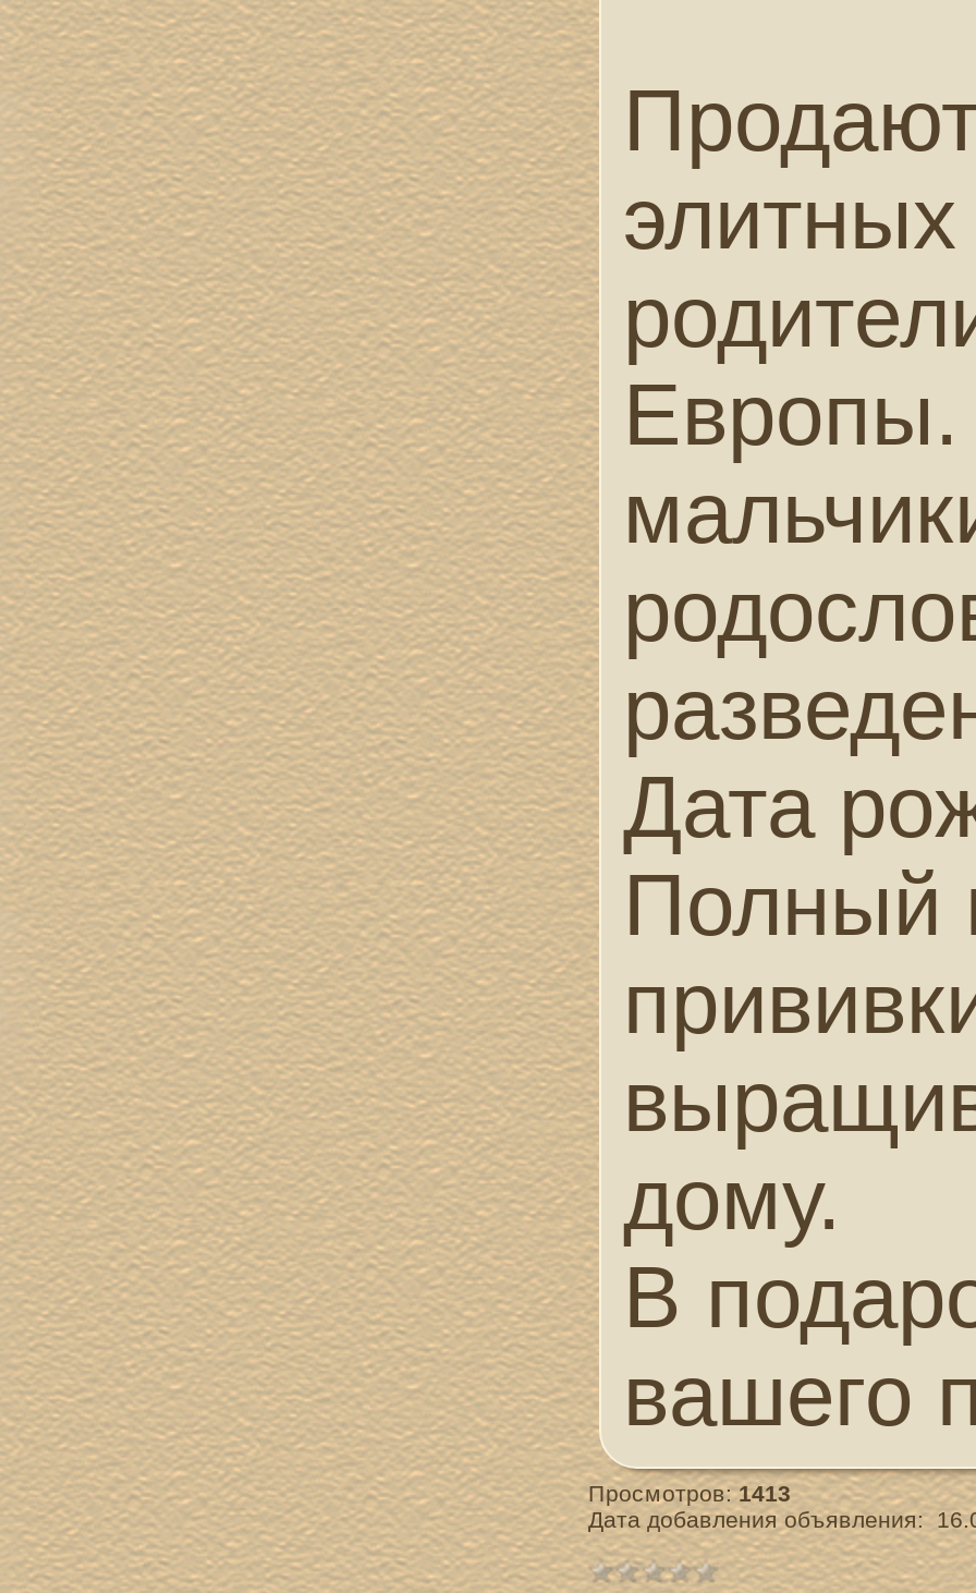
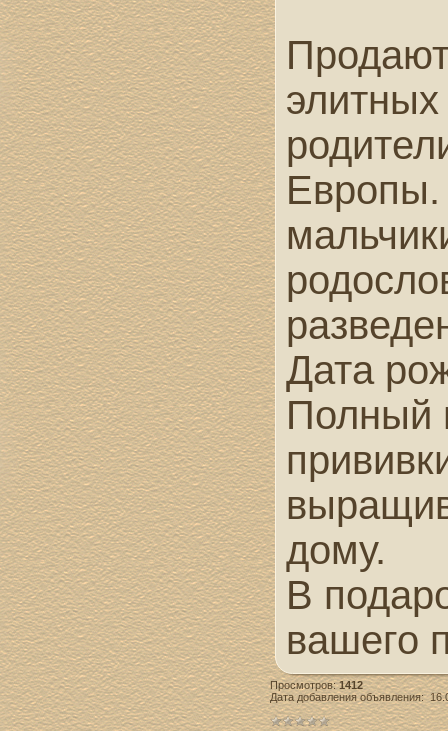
[588,1480,791,1506] Просмотров: 1413 -> [270,679,363,691] Просмотров: 1412

